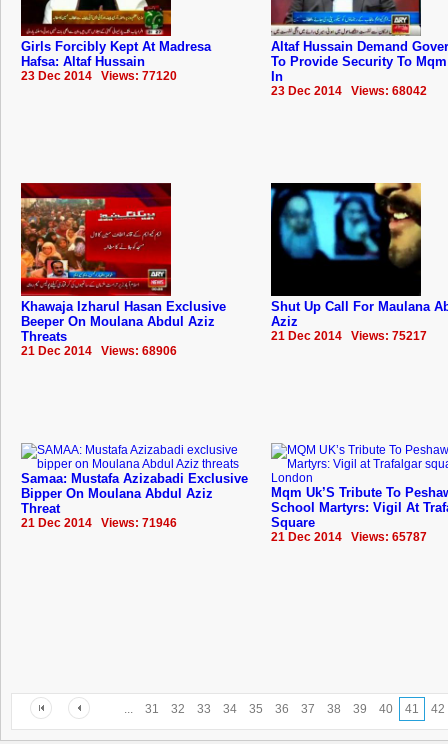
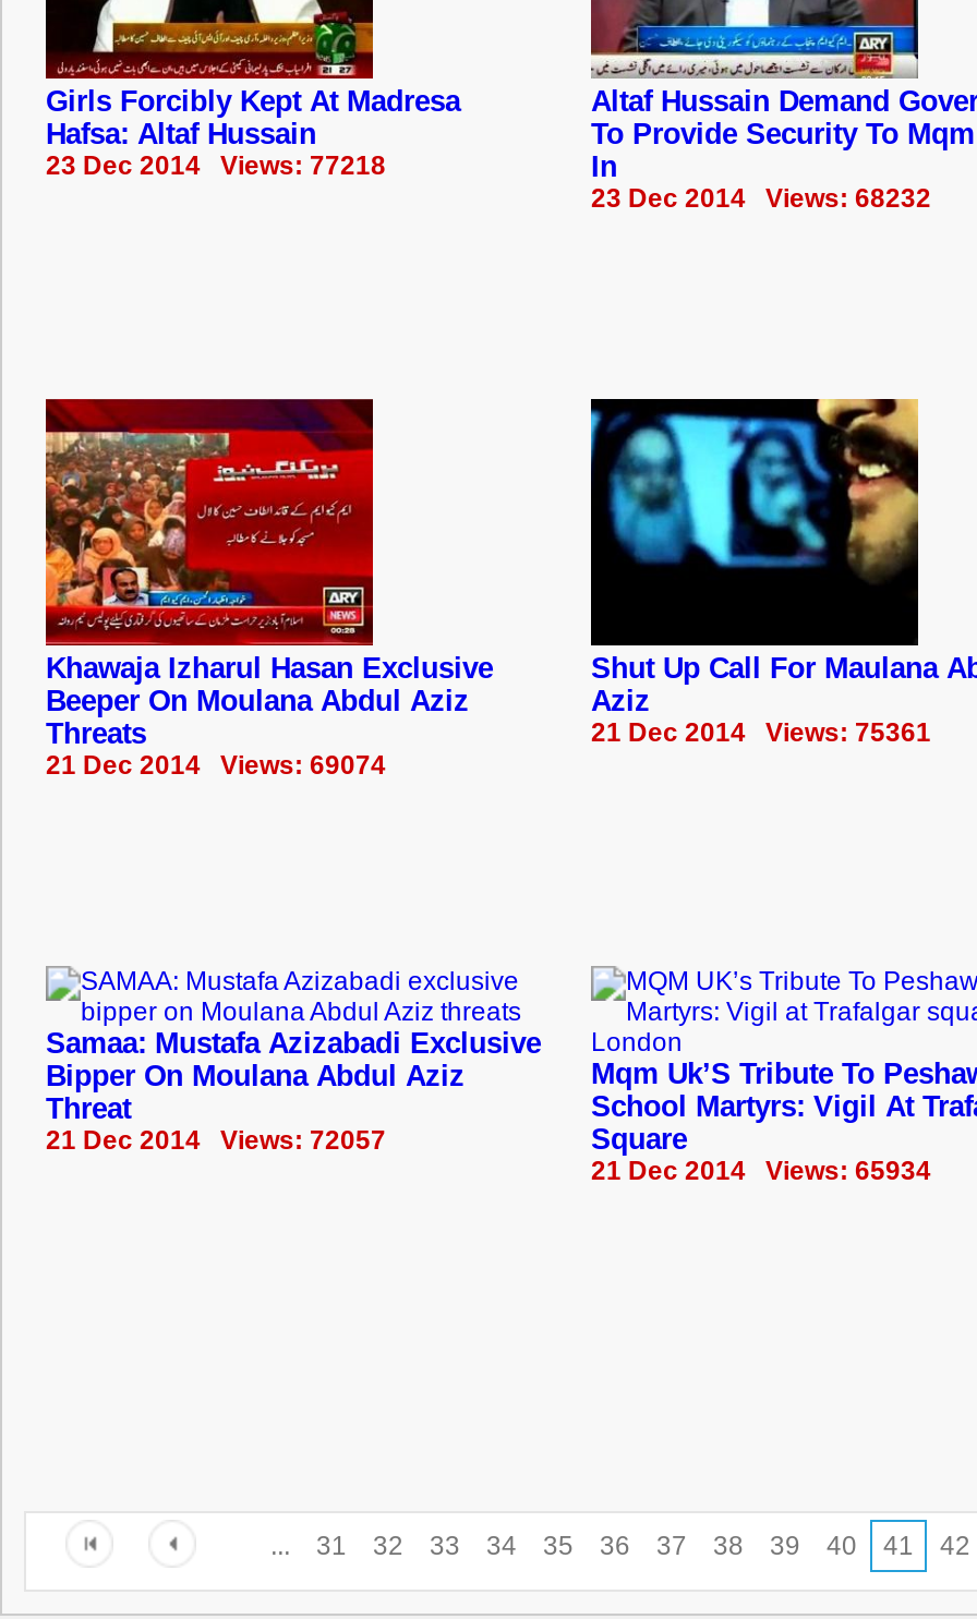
[21,68,177,82] 23 Dec 2014 Views: 77120 -> [46,149,386,180] 23 Dec 2014 Views: 77218
[271,83,427,97] 23 Dec 2014 Views: 68042 -> [591,182,931,213] 23 Dec 2014 Views: 68232
[271,328,427,342] 21 Dec 2014 Views: 75217 -> [591,716,931,747] 21 Dec 2014 Views: 75361
[21,343,177,357] 21 Dec 2014 Views: 68906 -> [46,749,386,780] 21 Dec 2014 Views: 69074
[21,516,177,530] 21 Dec 2014 Views: 71946 -> [46,1125,386,1156] 21 Dec 2014 Views: 72057
[271,530,427,544] 21 Dec 2014 Views: 65787 -> [591,1156,931,1186] 21 Dec 2014 Views: 65934

